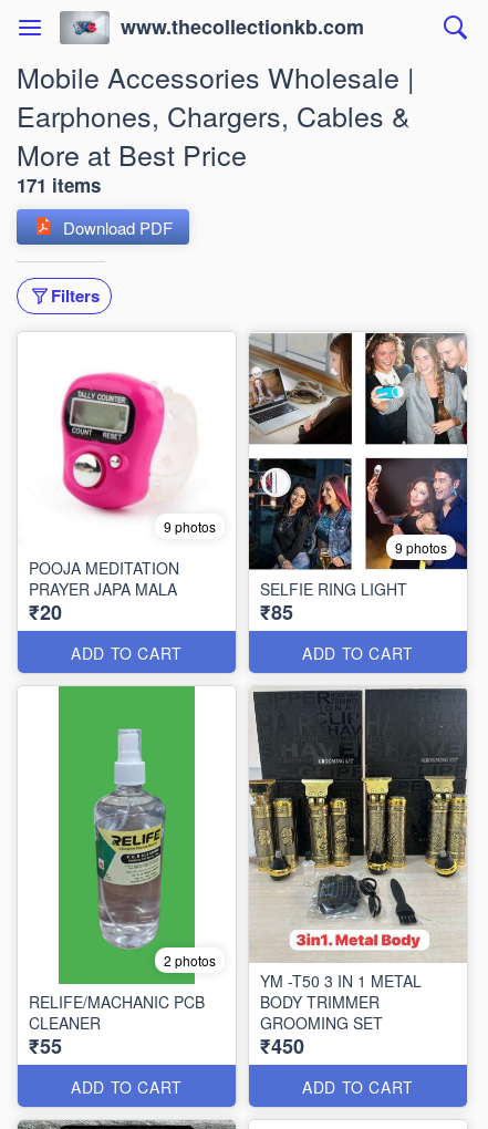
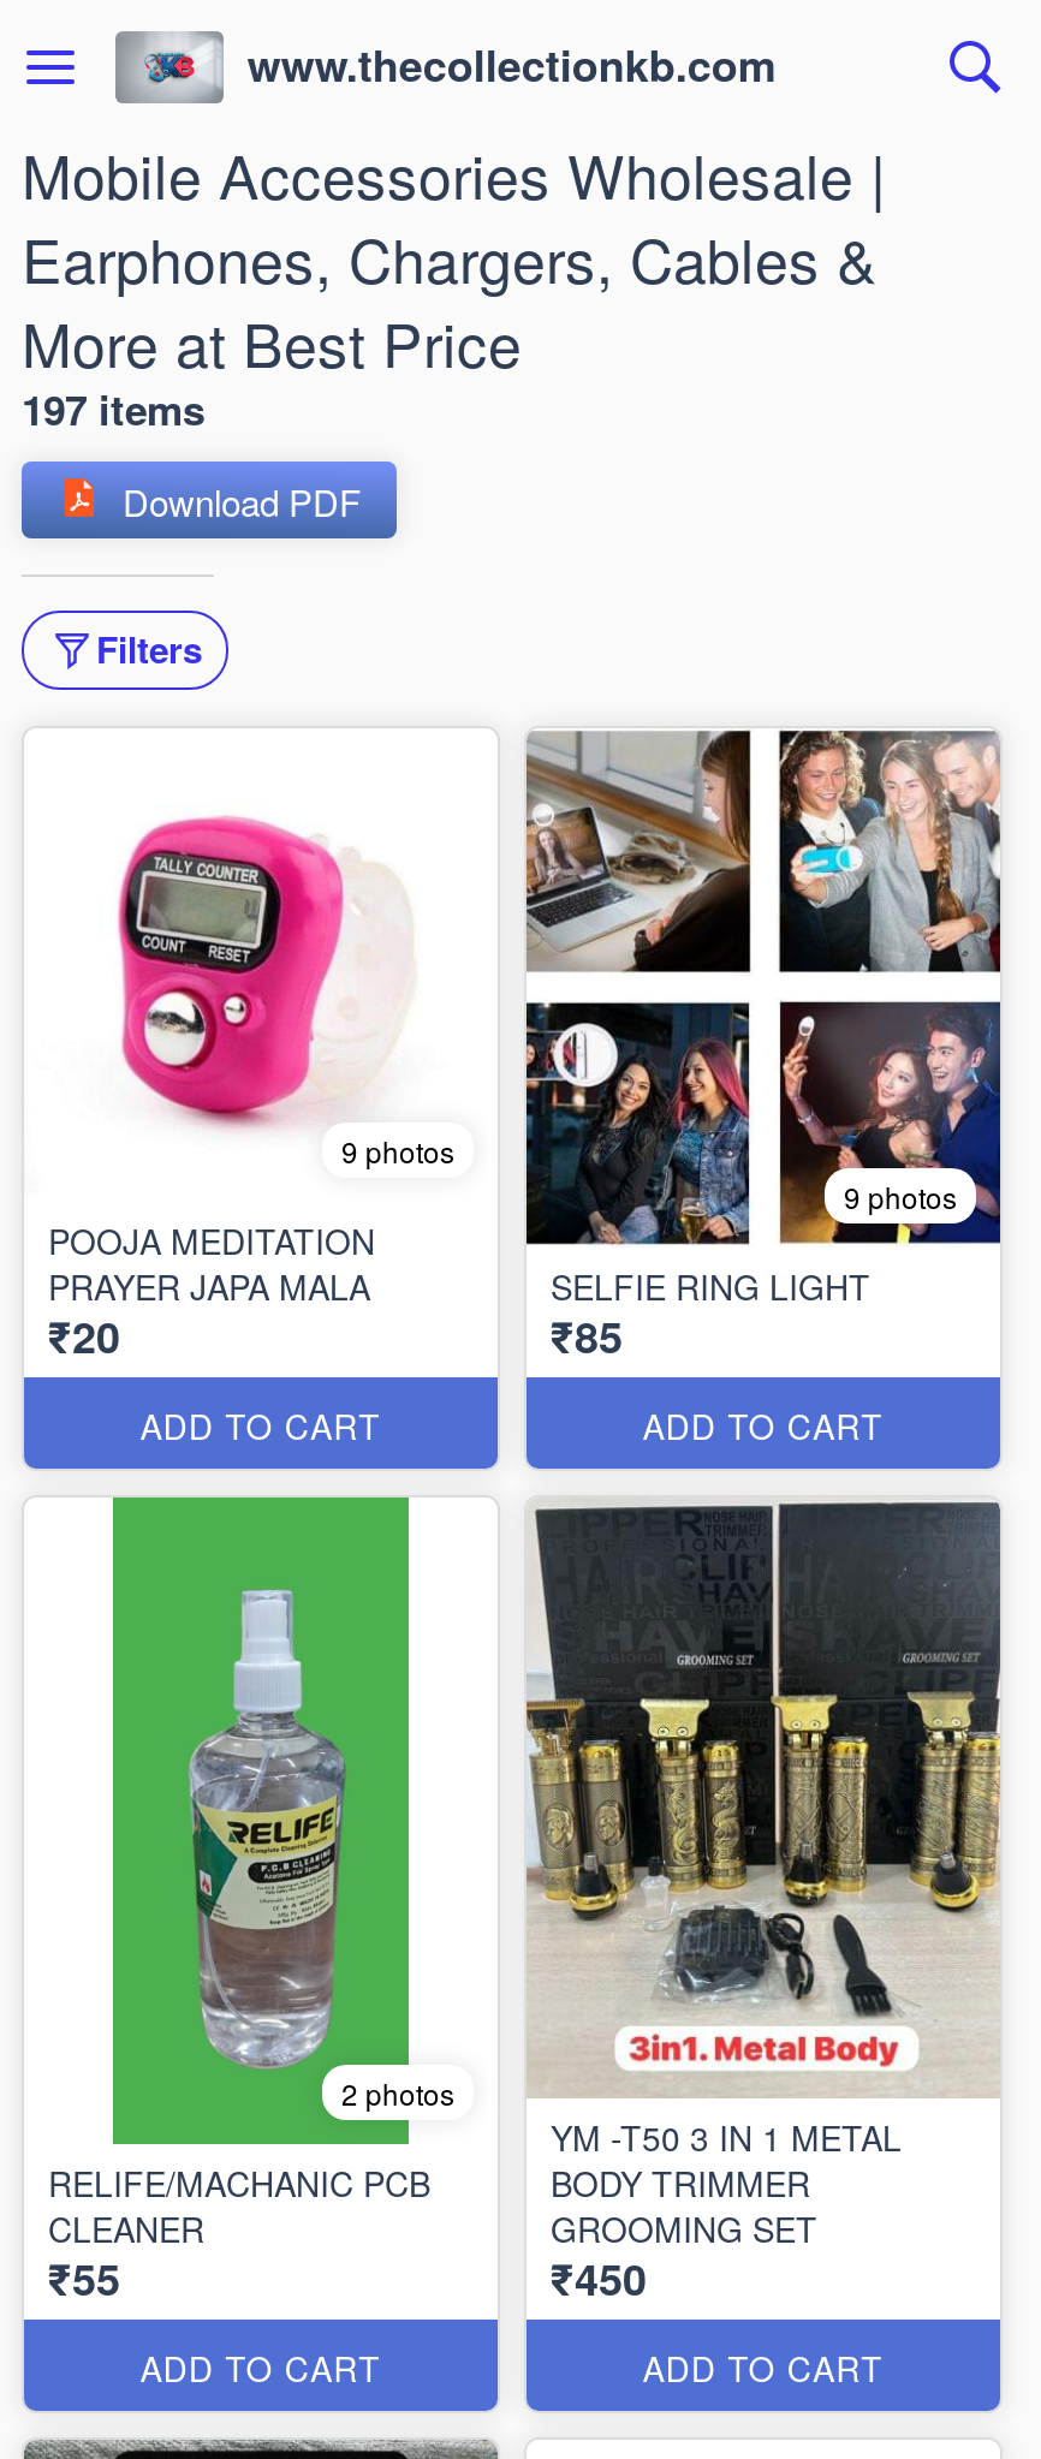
[17,172,101,198] 171 items -> [22,380,204,437] 197 items

